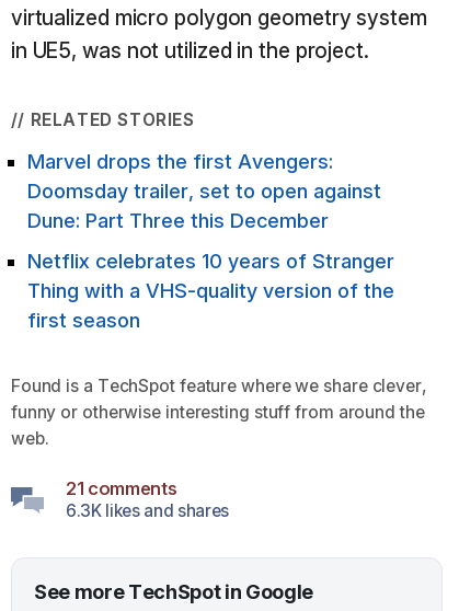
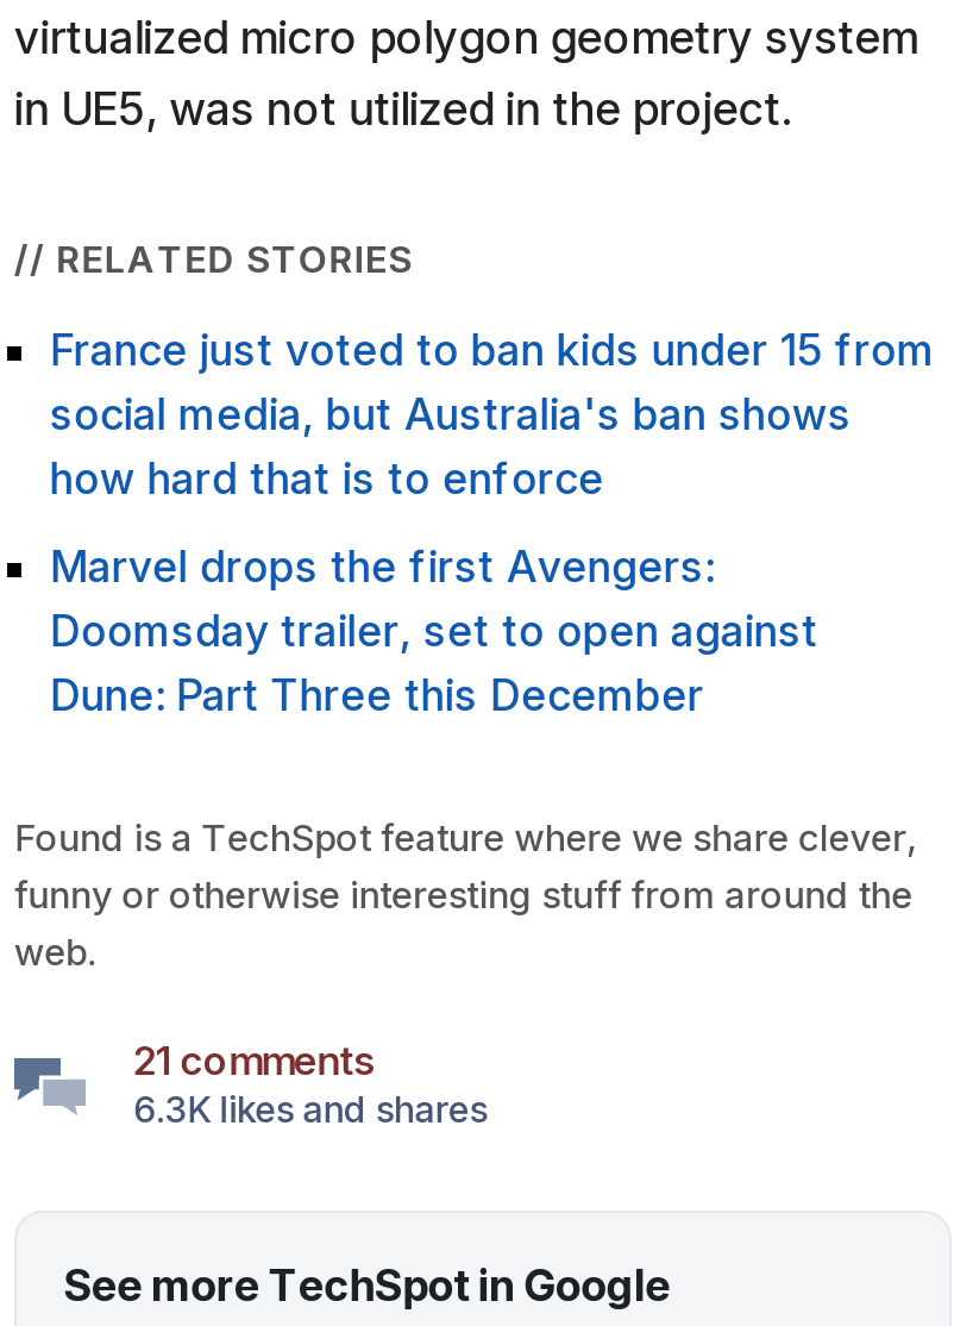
none -> [50,325,935,504] France just voted to ban kids under 15 from | social media, but Australia's ban shows | how hard that is to enforce
moved [27,150,381,232] -> [50,542,818,721]: Marvel drops the first Avengers: | Doomsday trailer, set to open against | Dune: Part Three this December
[27,250,394,332] Netflix celebrates 10 years of Stranger | Thing with a VHS-quality version of the | first season -> none

